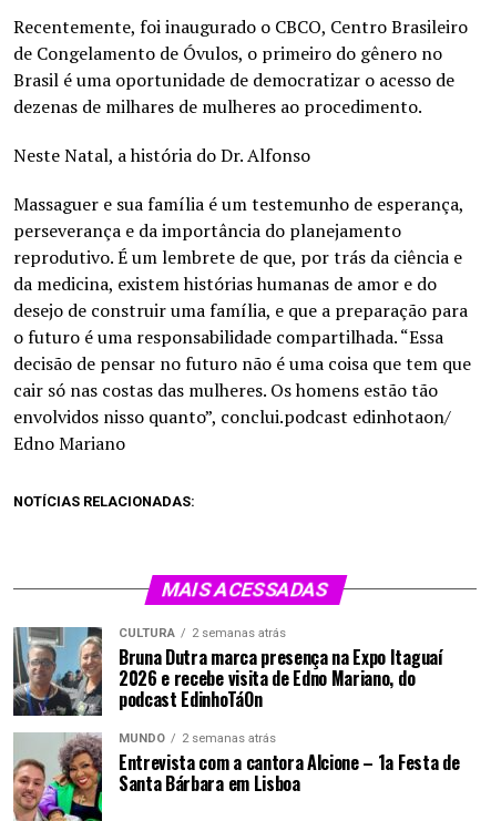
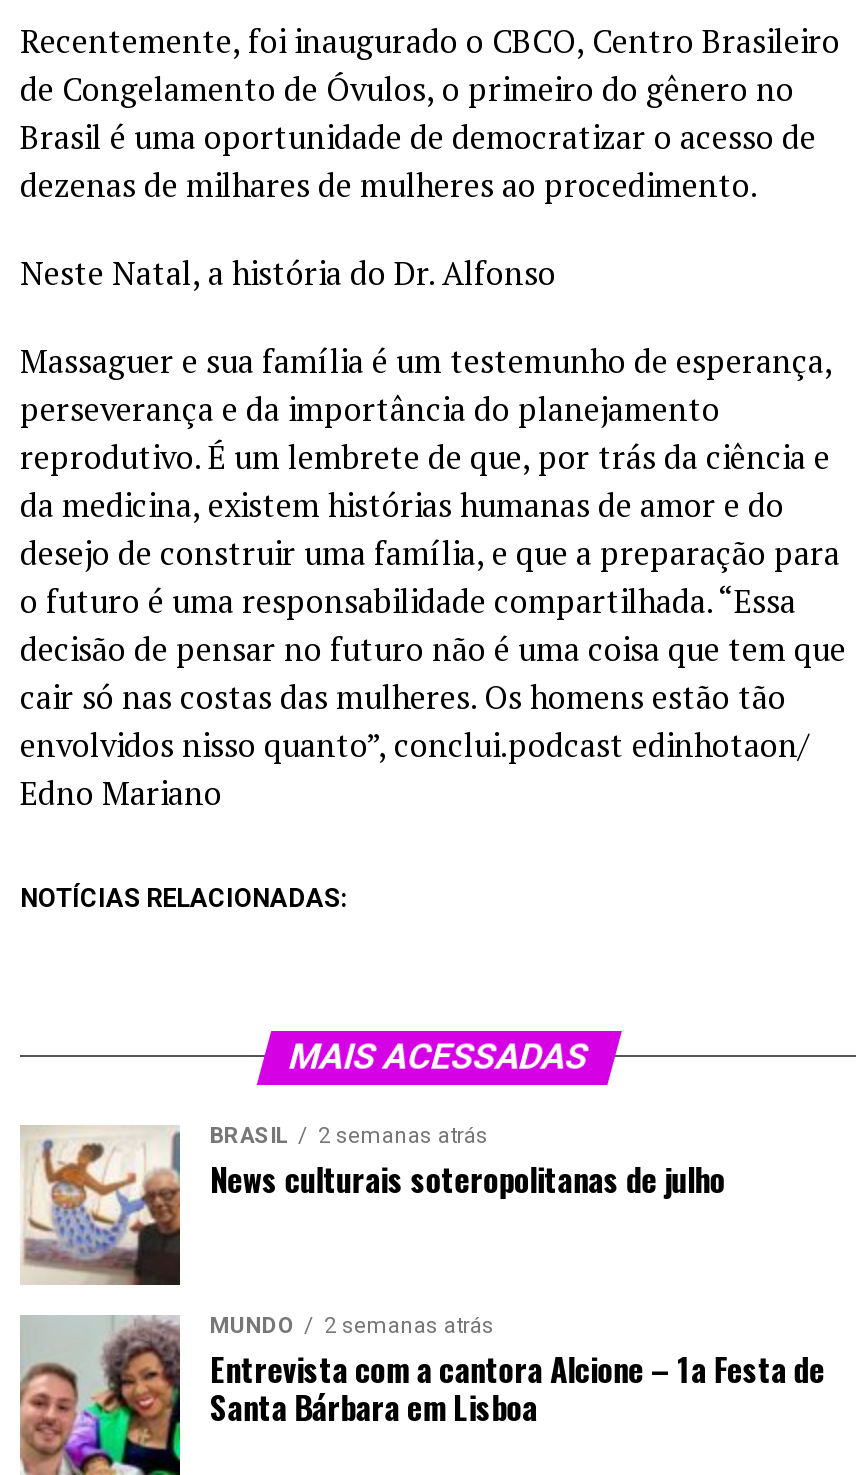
[12,626,175,717] [image] | CULTURA -> [20,1123,288,1287] [image] | BRASIL
[119,644,443,712] Bruna Dutra marca presença na Expo Itaguaí | 2026 e recebe visita de Edno Mariano, do | podcast EdinhoTáOn -> [210,1155,725,1203] News culturais soteropolitanas de julho

